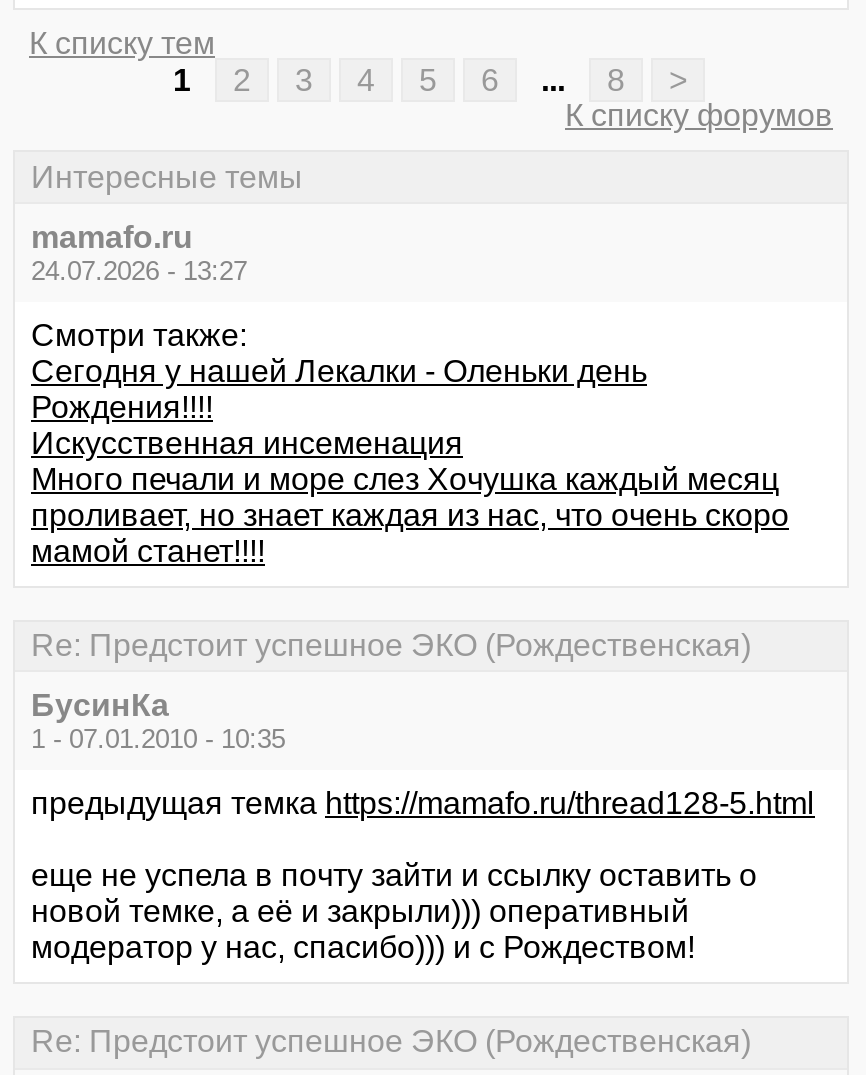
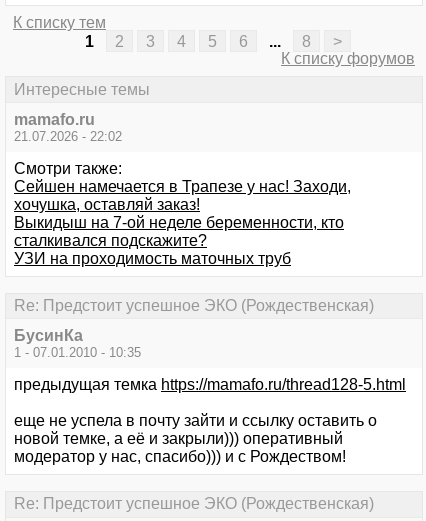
[31,256,247,286] 24.07.2026 - 13:27 -> [14,129,122,144] 21.07.2026 - 22:02
[31,354,789,568] Сегодня у нашей Лекалки - Оленьки день | Рождения!!!! | Искусственная инсеменация | Много печали и море слез Хочушка каждый месяц | проливает, но знает каждая из нас, что очень скоро | мамой станет!!!! -> [14,178,351,267] Сейшен намечается в Трапезе у нас! Заходи, | хочушка, оставляй заказ! | Выкидыш на 7-ой неделе беременности, кто | сталкивался подскажите? | УЗИ на проходимость маточных труб

